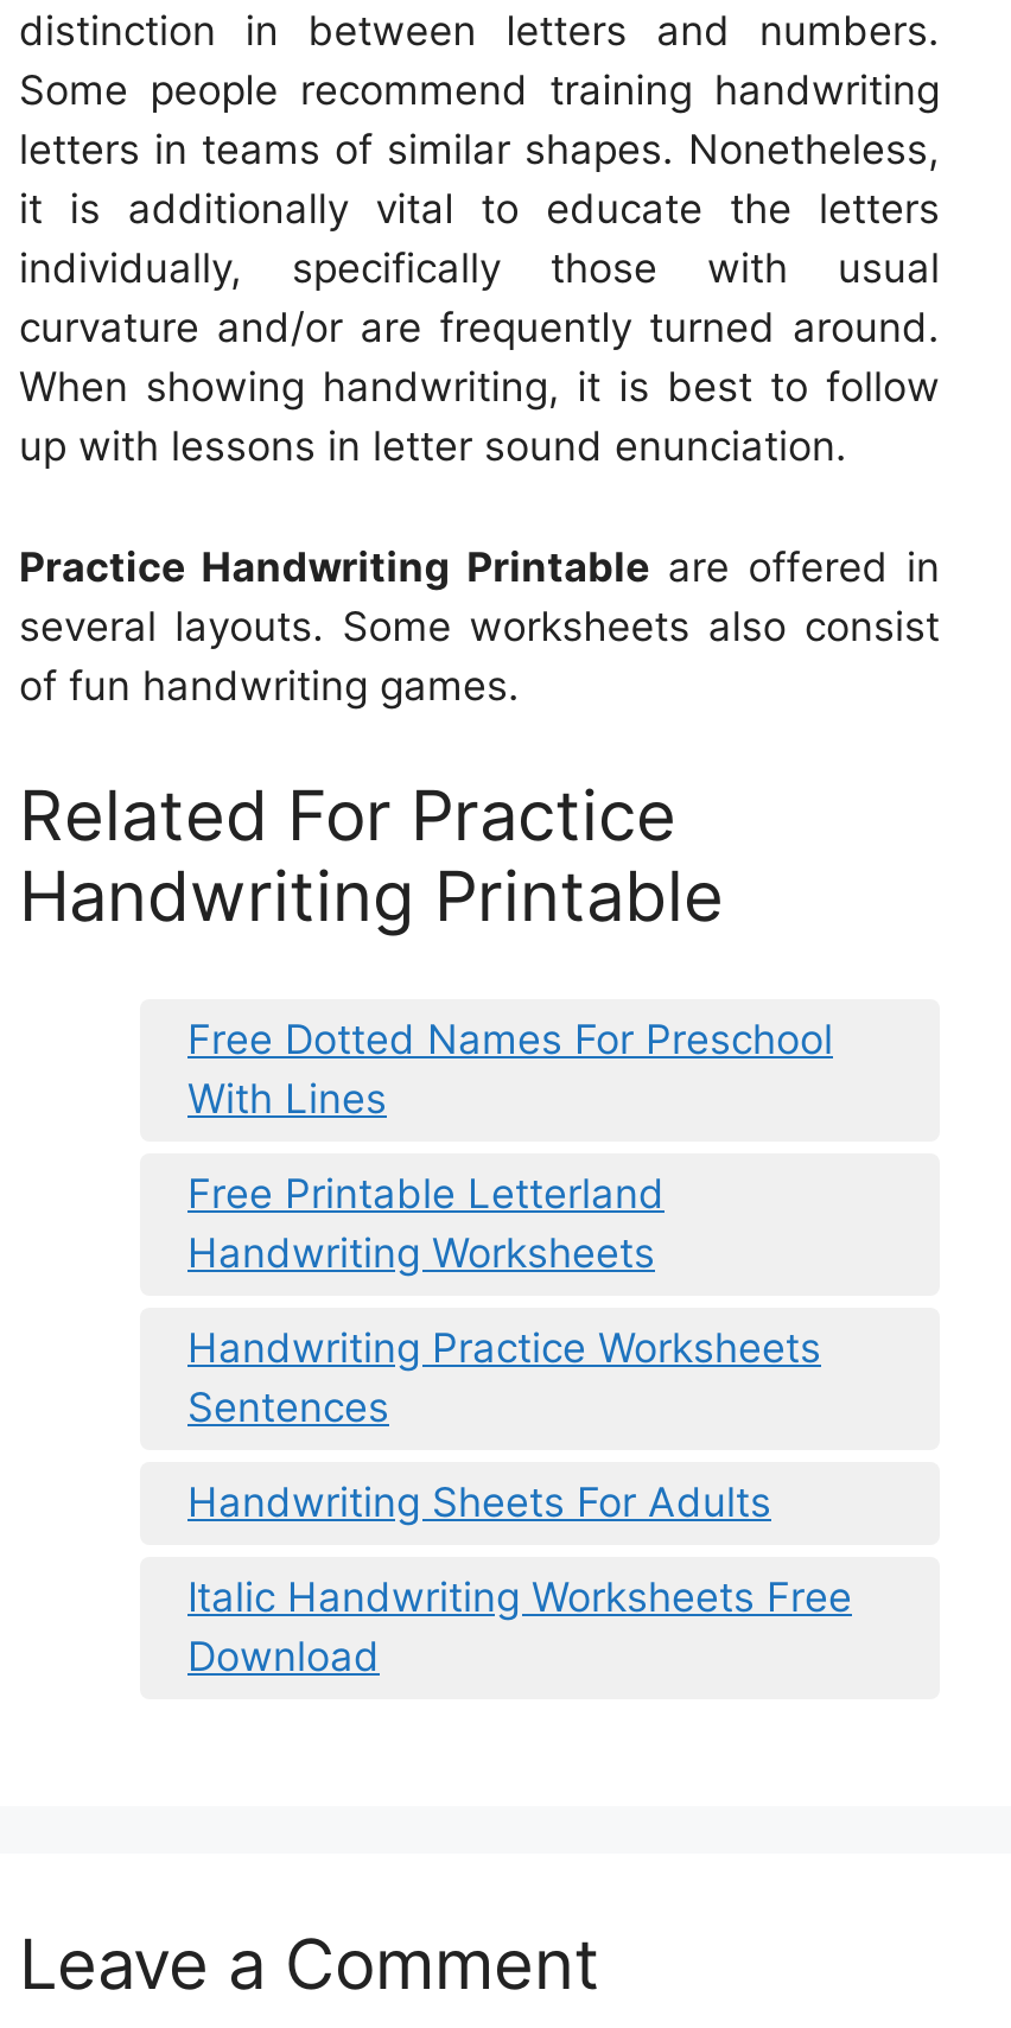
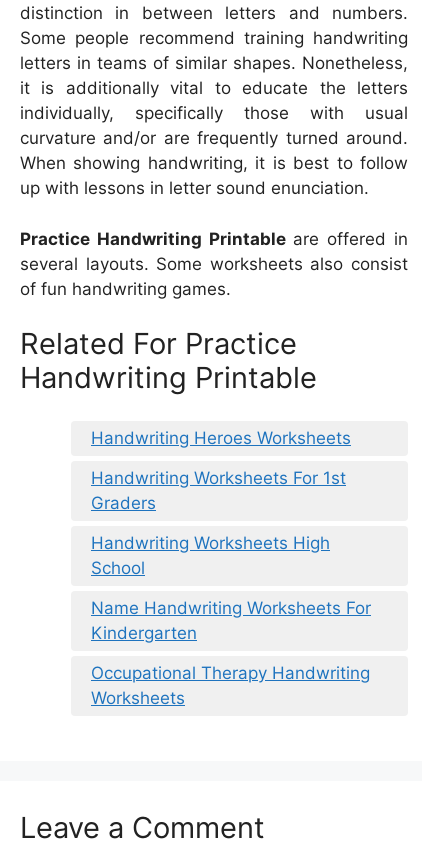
[187,1015,833,1122] Free Dotted Names For Preschool | With Lines -> [91,428,351,448] Handwriting Heroes Worksheets
[187,1169,665,1276] Free Printable Letterland | Handwriting Worksheets -> [91,468,346,513] Handwriting Worksheets For 1st | Graders
[187,1324,821,1430] Handwriting Practice Worksheets | Sentences -> [91,533,330,578] Handwriting Worksheets High | School
[187,1478,771,1525] Handwriting Sheets For Adults -> [91,598,371,643] Name Handwriting Worksheets For | Kindergarten
[187,1573,852,1680] Italic Handwriting Worksheets Free | Download -> [91,663,370,708] Occupational Therapy Handwriting | Worksheets

